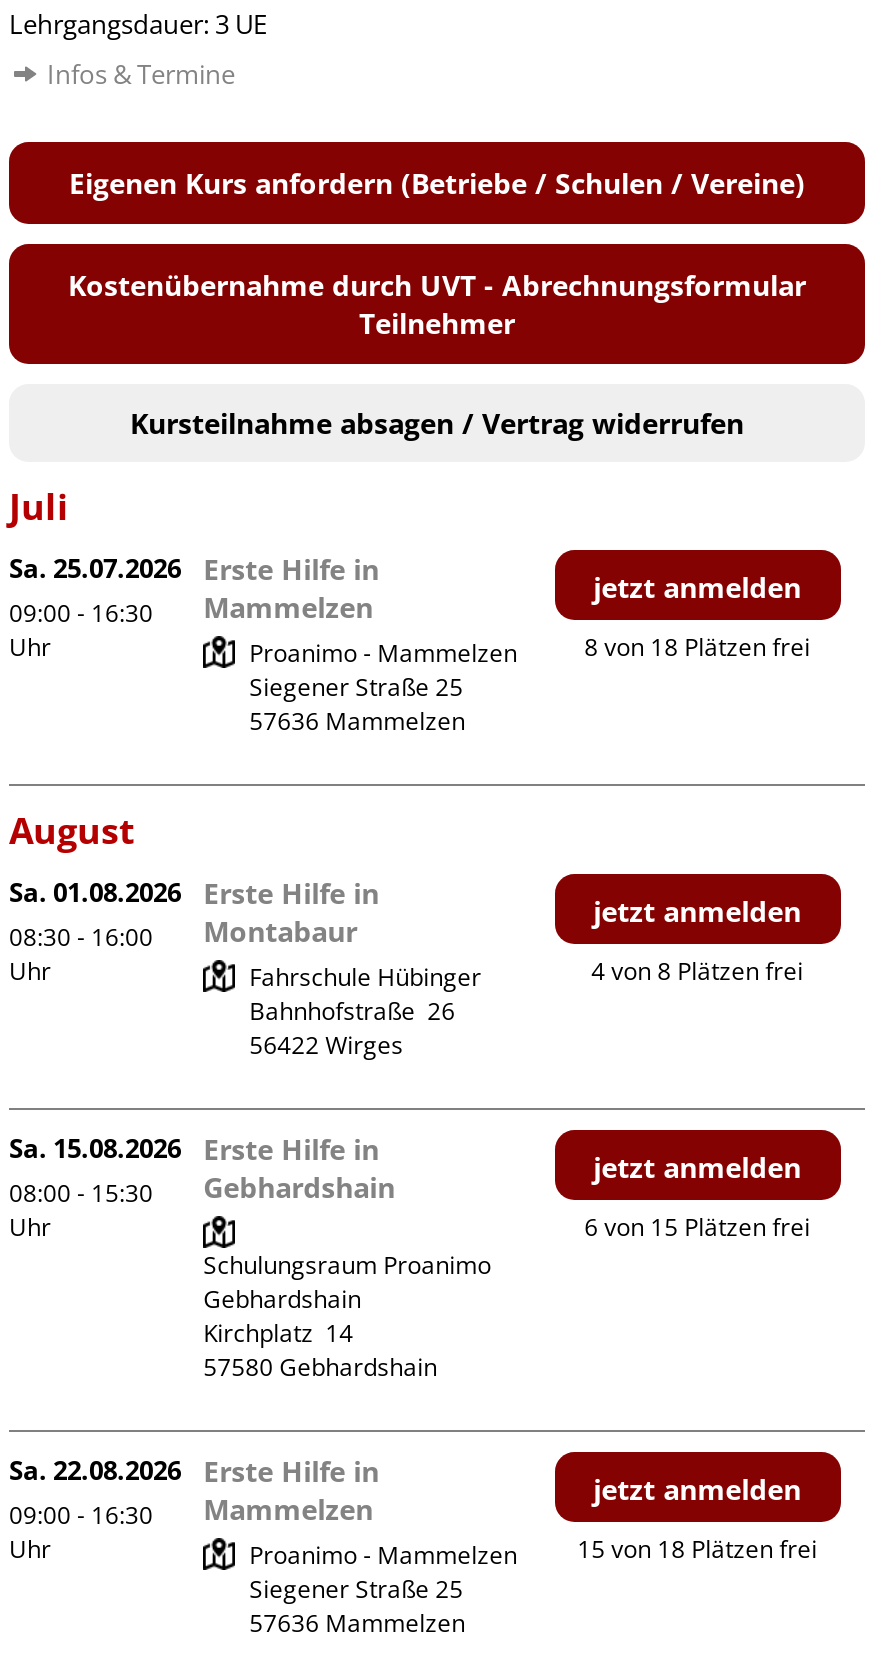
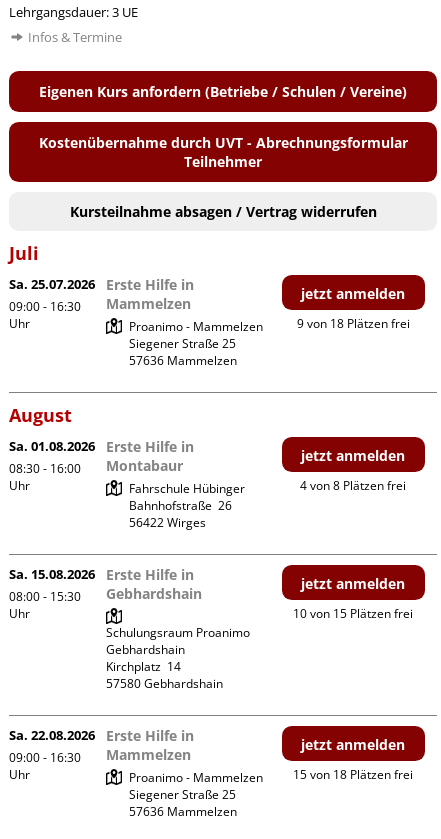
[584,630,810,664] 8 von 18 Plätzen frei -> [297,315,410,332] 9 von 18 Plätzen frei
[584,1210,810,1244] 6 von 15 Plätzen frei -> [293,605,413,622] 10 von 15 Plätzen frei

